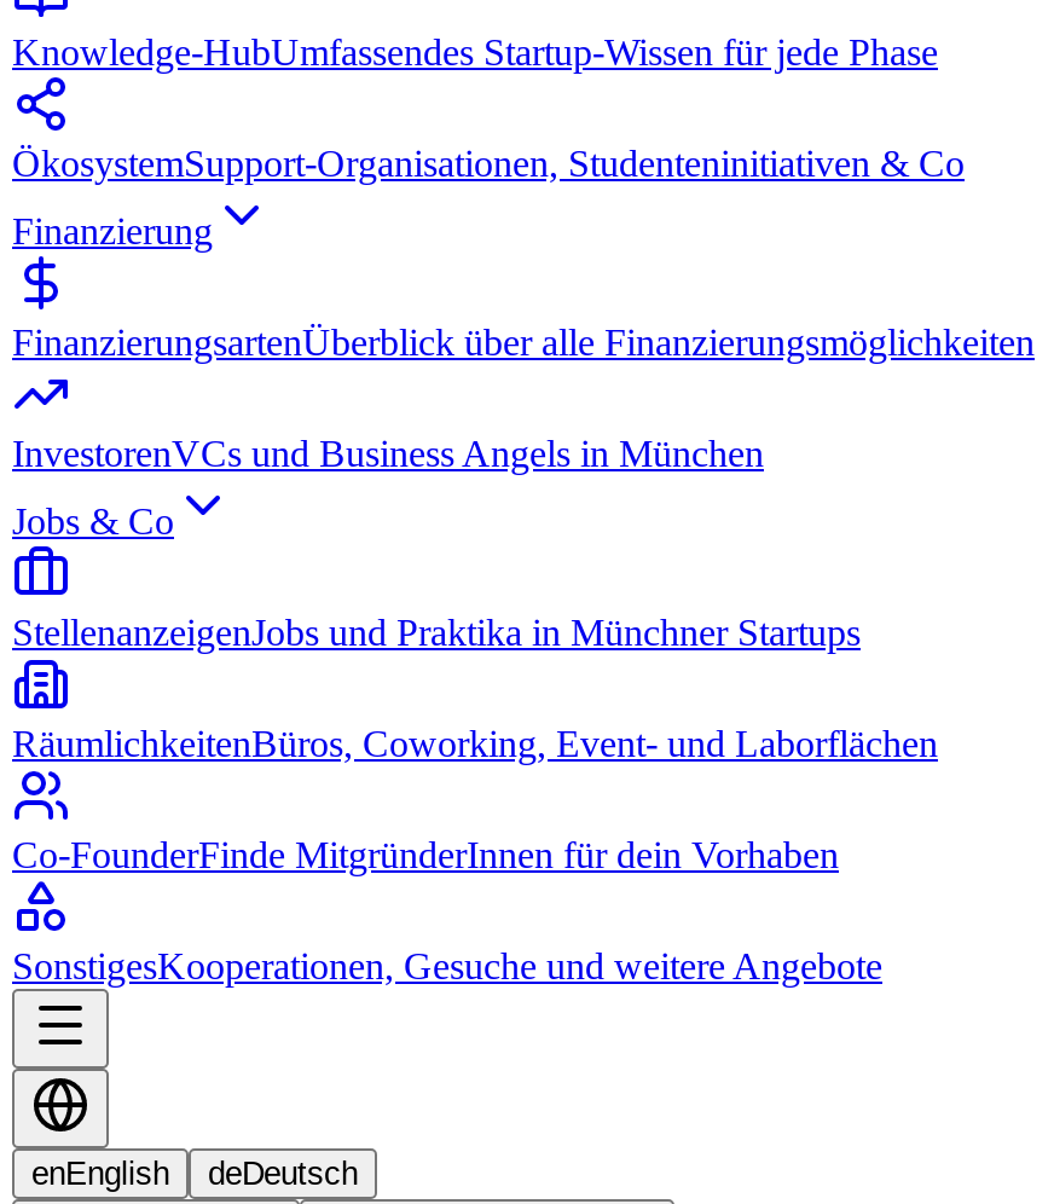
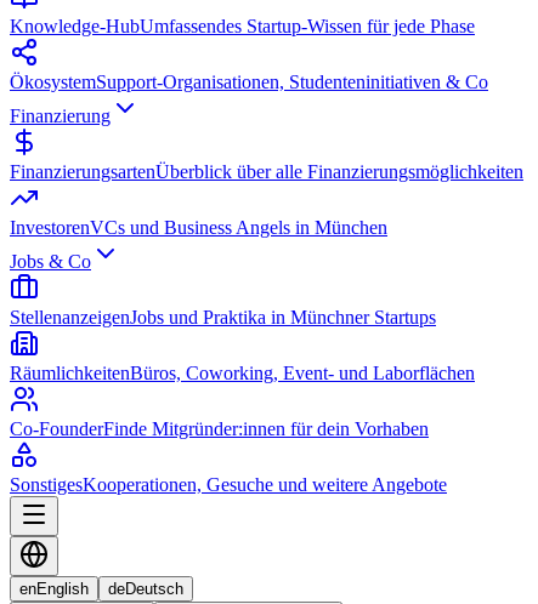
[12,834,839,875] Co-FounderFinde MitgründerInnen für dein Vorhaben -> [10,418,429,439] Co-FounderFinde Mitgründer:innen für dein Vorhaben

